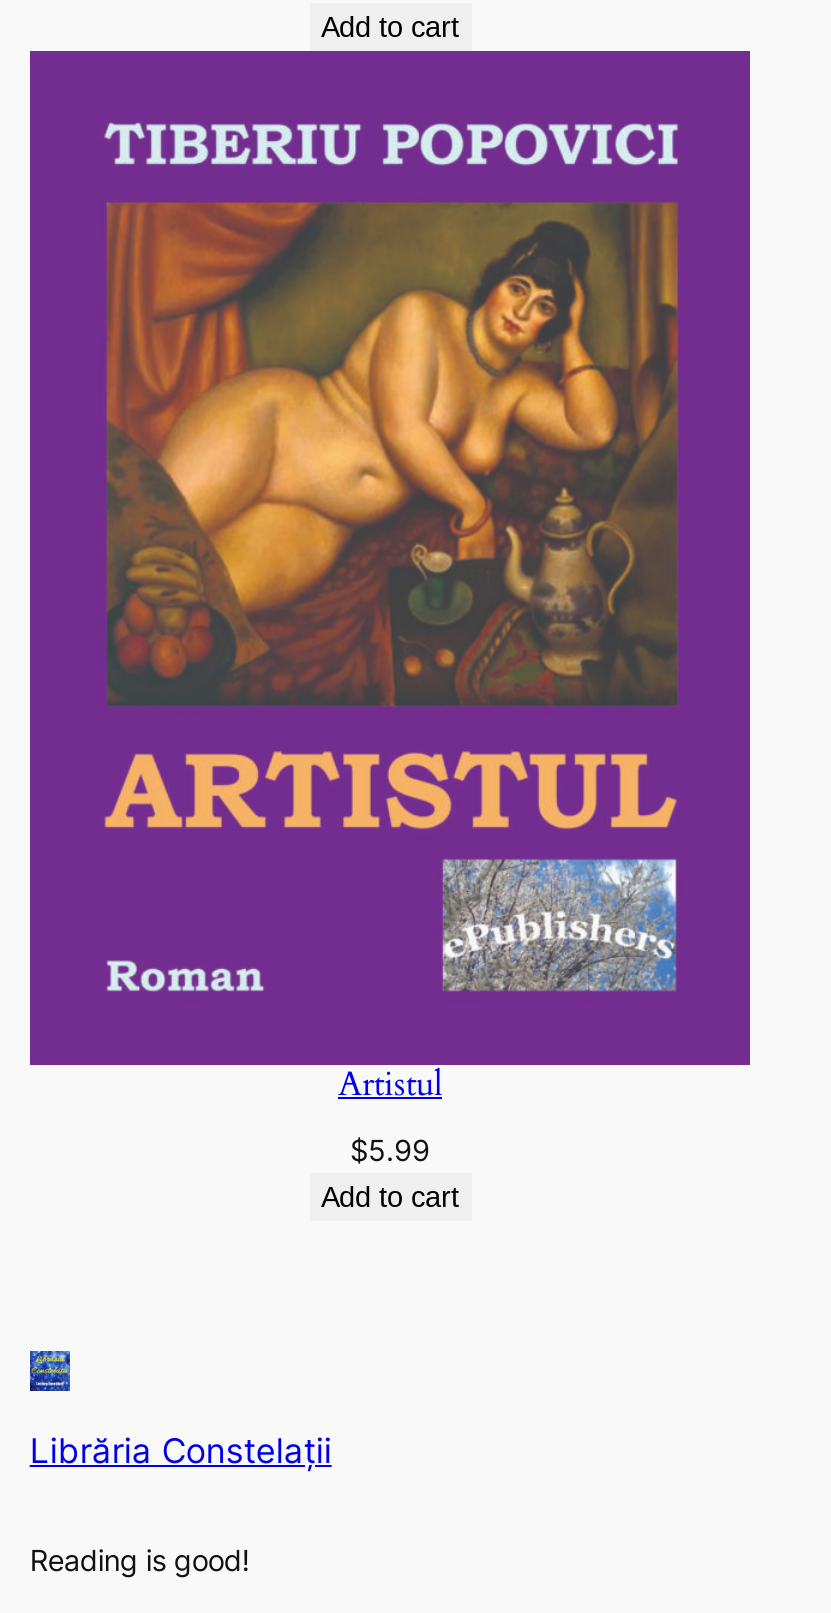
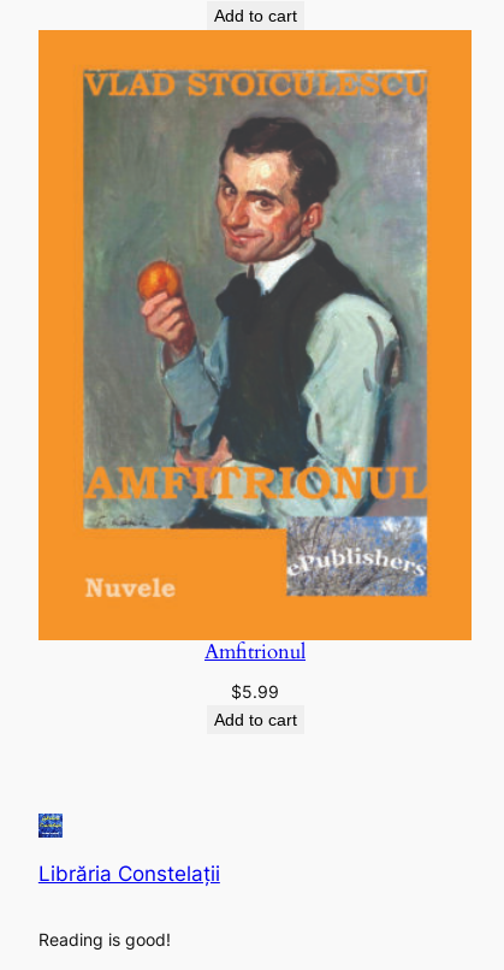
[28,48,752,1106] [image] | Artistul -> [37,29,473,666] [image] | Amfitrionul

